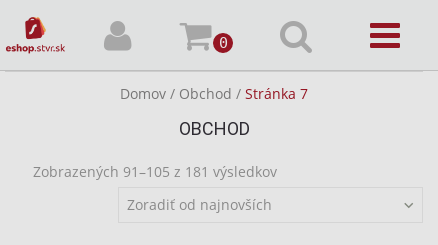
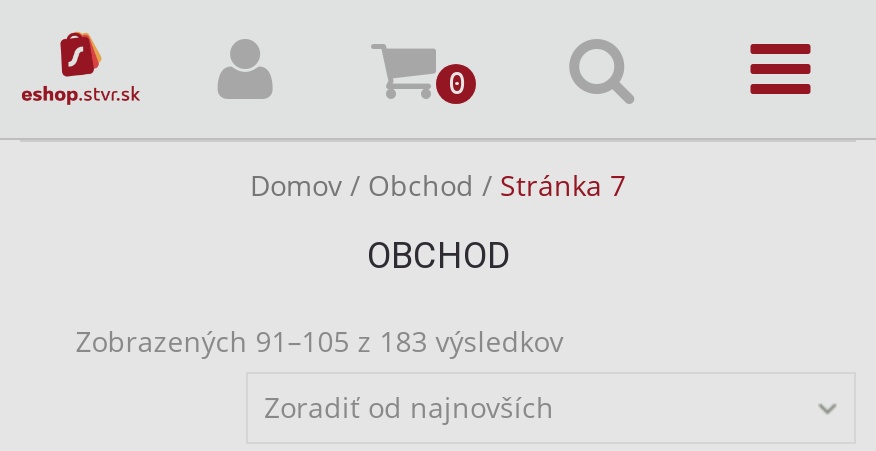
[33,162,277,181] Zobrazených 91–105 z 181 výsledkov -> [75,322,563,360] Zobrazených 91–105 z 183 výsledkov

